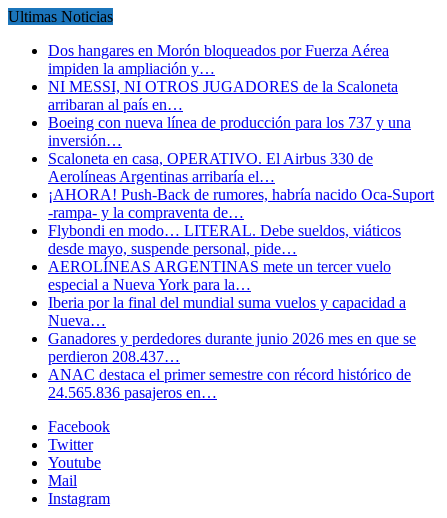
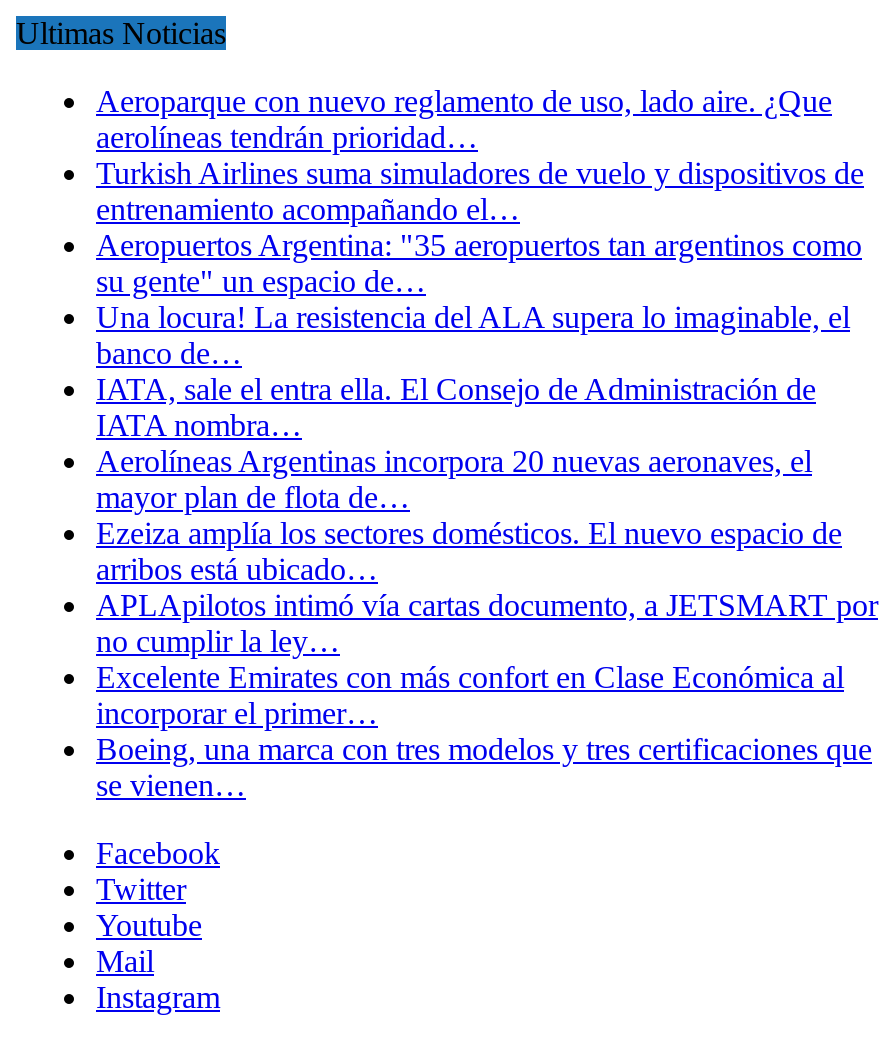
[48,42,434,401] Dos hangares en Morón bloqueados por Fuerza Aérea | impiden la ampliación y… | NI MESSI, NI OTROS JUGADORES de la Scaloneta | arribaran al país en… | Boeing con nueva línea de producción para los 737 y una | inversión… | Scaloneta en casa, OPERATIVO. El Airbus 330 de | Aerolíneas Argentinas arribaría el… | ¡AHORA! Push-Back de rumores, habría nacido Oca-Suport | -rampa- y la compraventa de… | Flybondi en modo… LITERAL. Debe sueldos, viáticos | desde mayo, suspende personal, pide… | AEROLÍNEAS ARGENTINAS mete un tercer vuelo | especial a Nueva York para la… | Iberia por la final del mundial suma vuelos y capacidad a | Nueva… | Ganadores y perdedores durante junio 2026 mes en que se | perdieron 208.437… | ANAC destaca el primer semestre con récord histórico de | 24.565.836 pasajeros en… -> [96,84,878,802] Aeroparque con nuevo reglamento de uso, lado aire. ¿Que | aerolíneas tendrán prioridad… | Turkish Airlines suma simuladores de vuelo y dispositivos de | entrenamiento acompañando el… | Aeropuertos Argentina: "35 aeropuertos tan argentinos como | su gente" un espacio de… | Una locura! La resistencia del ALA supera lo imaginable, el | banco de… | IATA, sale el entra ella. El Consejo de Administración de | IATA nombra… | Aerolíneas Argentinas incorpora 20 nuevas aeronaves, el | mayor plan de flota de… | Ezeiza amplía los sectores domésticos. El nuevo espacio de | arribos está ubicado… | APLApilotos intimó vía cartas documento, a JETSMART por | no cumplir la ley… | Excelente Emirates con más confort en Clase Económica al | incorporar el primer… | Boeing, una marca con tres modelos y tres certificaciones que | se vienen…

